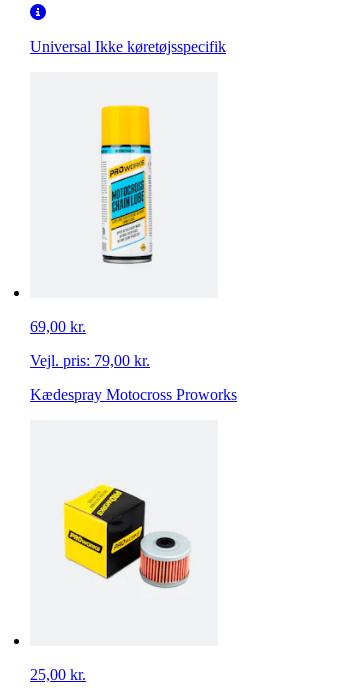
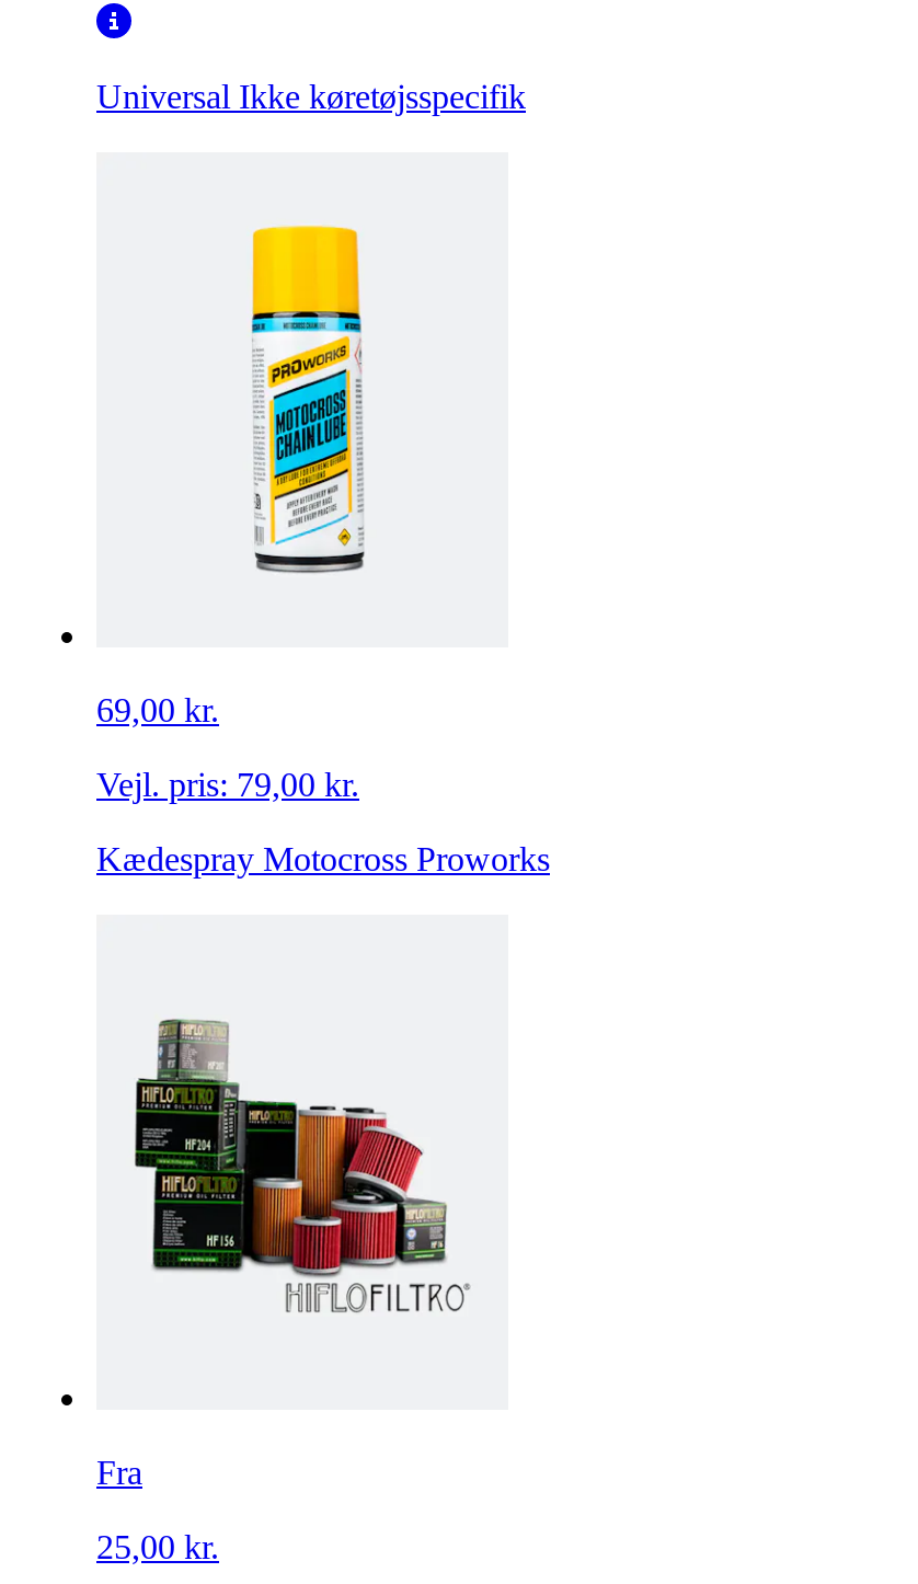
none -> [96,1454,142,1492] Fra
[48,467,190,588] [image] -> [134,1017,471,1312] [image]

